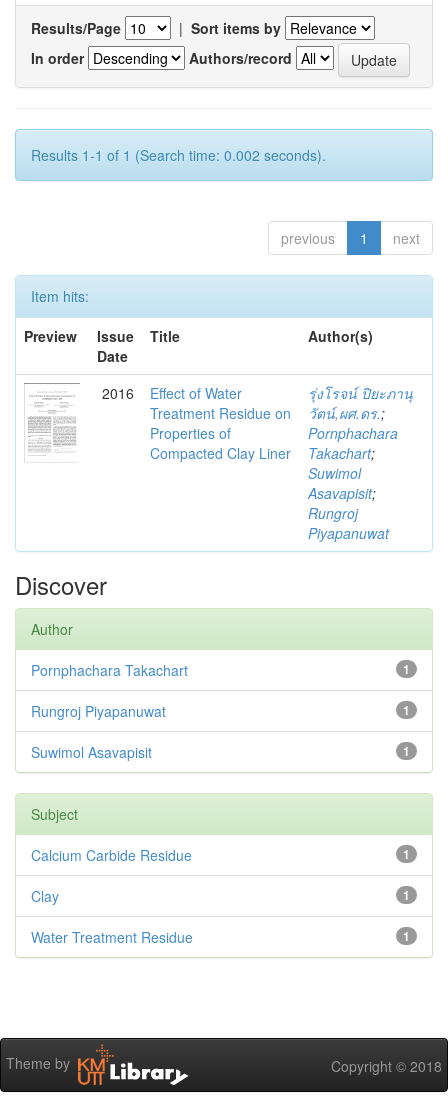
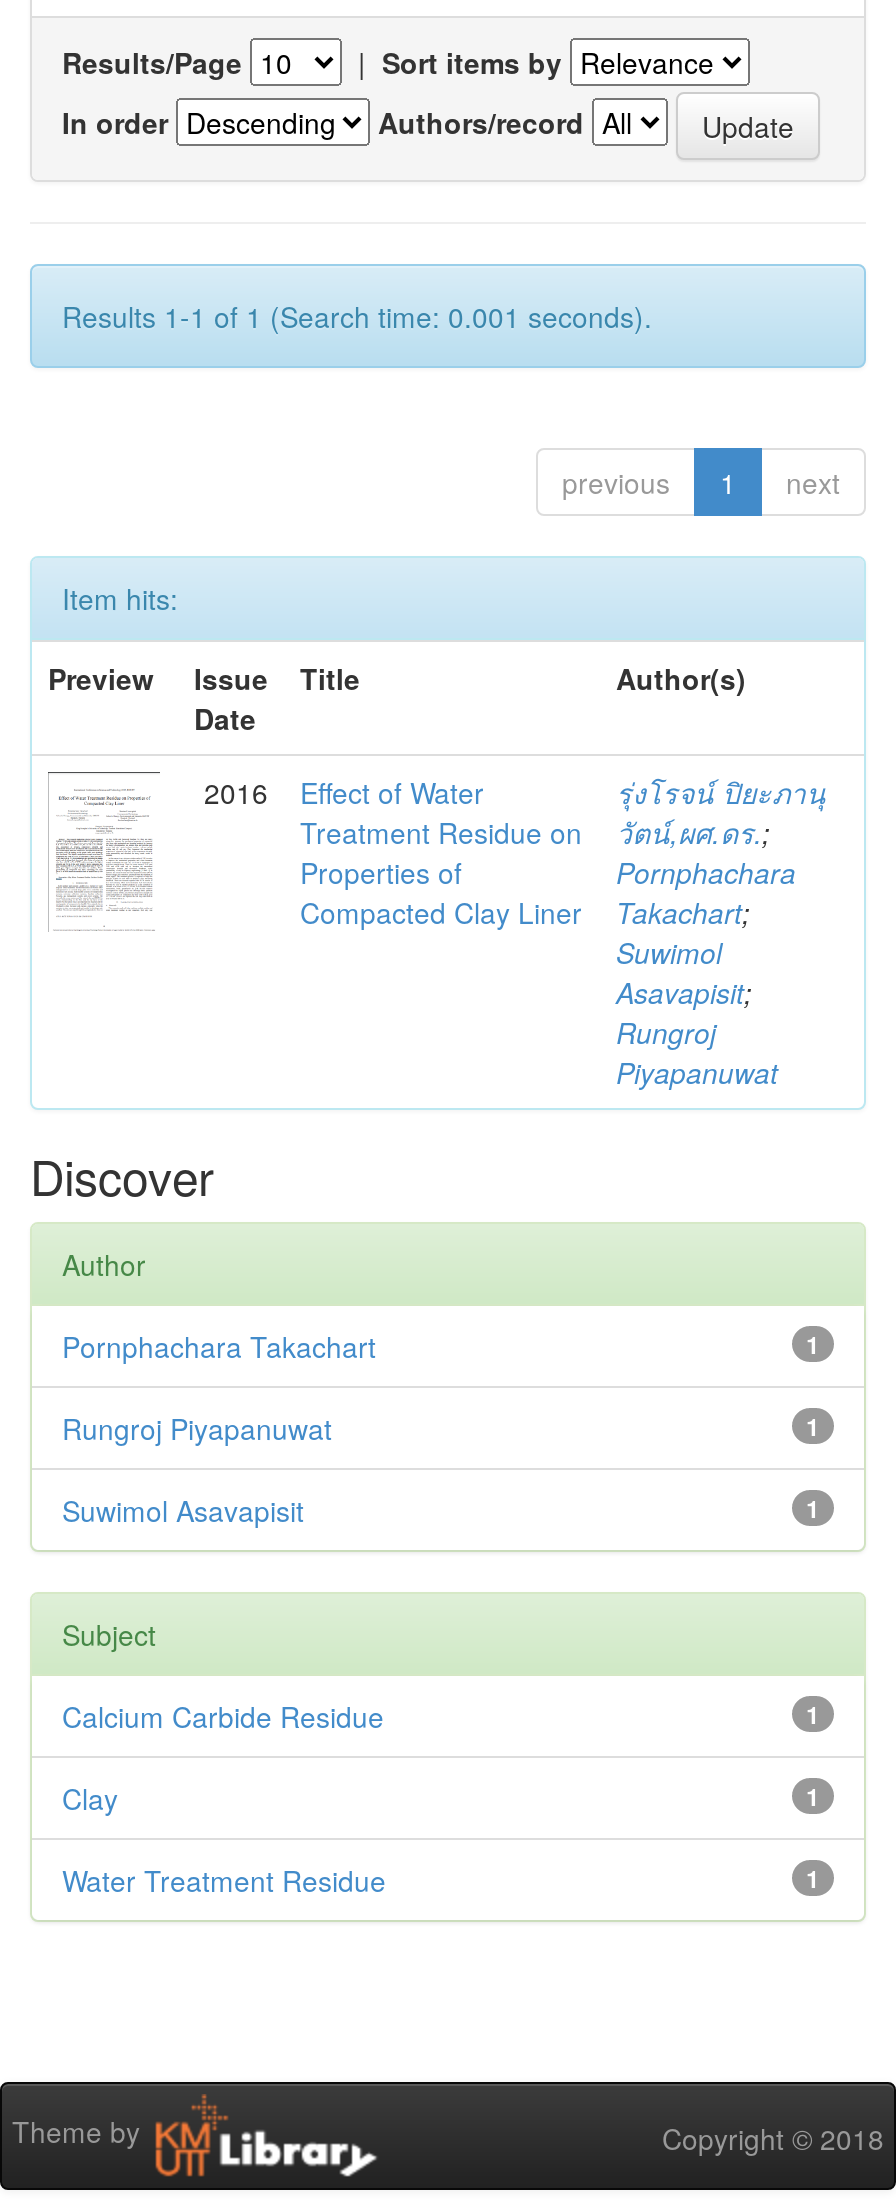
[31,145,326,165] Results 1-1 of 1 (Search time: 0.002 seconds). -> [62,296,652,336] Results 1-1 of 1 (Search time: 0.001 seconds).

